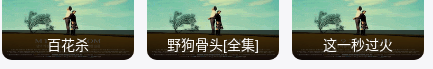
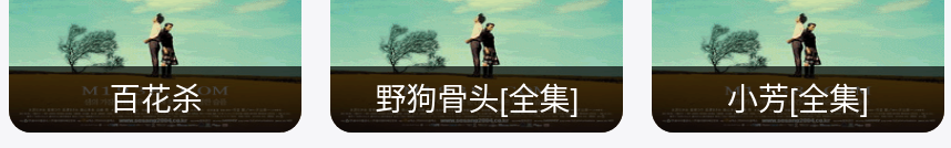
[323,37,393,53] 这一秒过火 -> [727,82,869,117] 小芳[全集]

